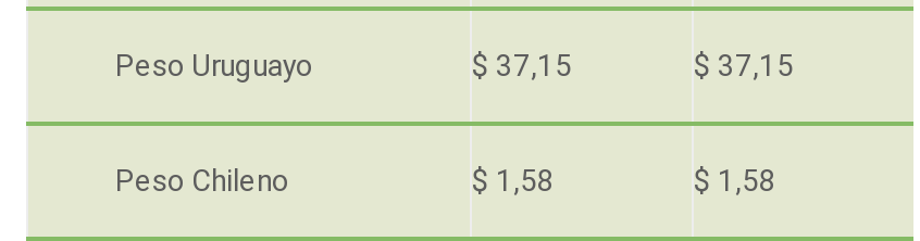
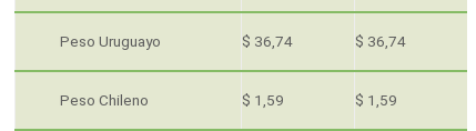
[472,48,572,83] $ 37,15 -> [242,32,293,50] $ 36,74
[694,48,794,83] $ 37,15 -> [355,32,406,50] $ 36,74
[472,163,555,198] $ 1,58 -> [242,91,284,109] $ 1,59
[694,163,776,198] $ 1,58 -> [355,91,397,109] $ 1,59

